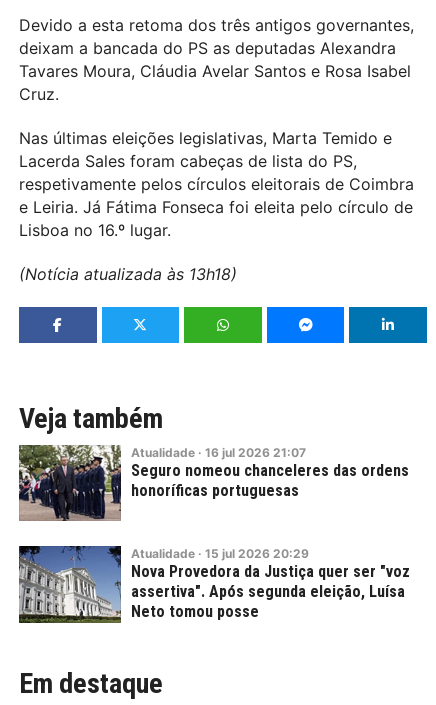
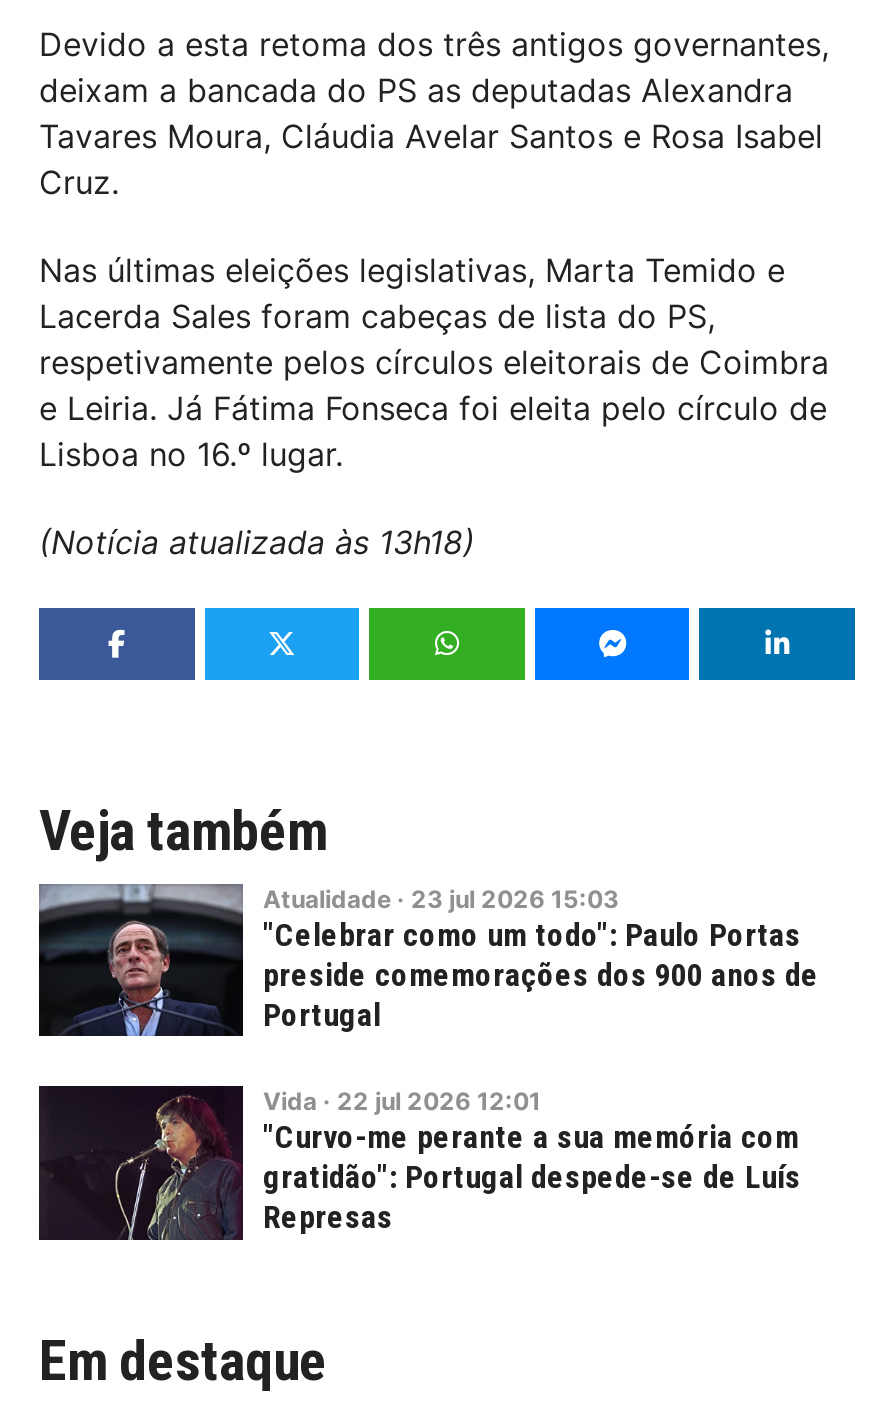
[18,444,409,522] [image] | Atualidade · 16 jul 2026 21:07 | Seguro nomeou chanceleres das ordens | honoríficas portuguesas -> [39,884,819,1038] [image] | Atualidade · 23 jul 2026 15:03 | "Celebrar como um todo": Paulo Portas | preside comemorações dos 900 anos de | Portugal
[19,545,410,623] [image] | Atualidade · 15 jul 2026 20:29 | Nova Provedora da Justiça quer ser "voz | assertiva". Após segunda eleição, Luísa | Neto tomou posse -> [39,1084,801,1240] [image] | Vida · 22 jul 2026 12:01 | "Curvo-me perante a sua memória com | gratidão": Portugal despede-se de Luís | Represas

